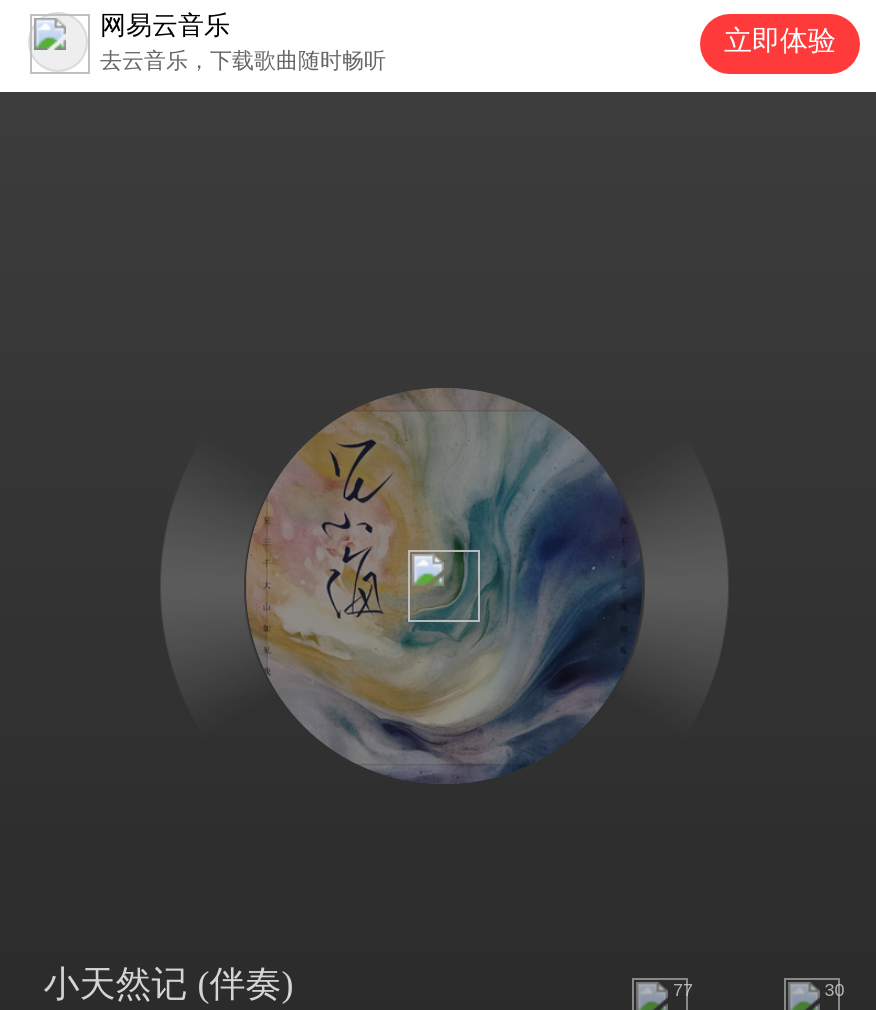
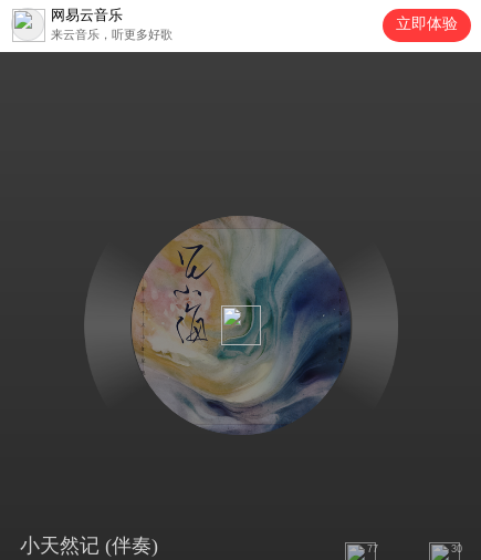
[100,48,386,72] 去云音乐，下载歌曲随时畅听 -> [51,28,172,41] 来云音乐，听更多好歌

